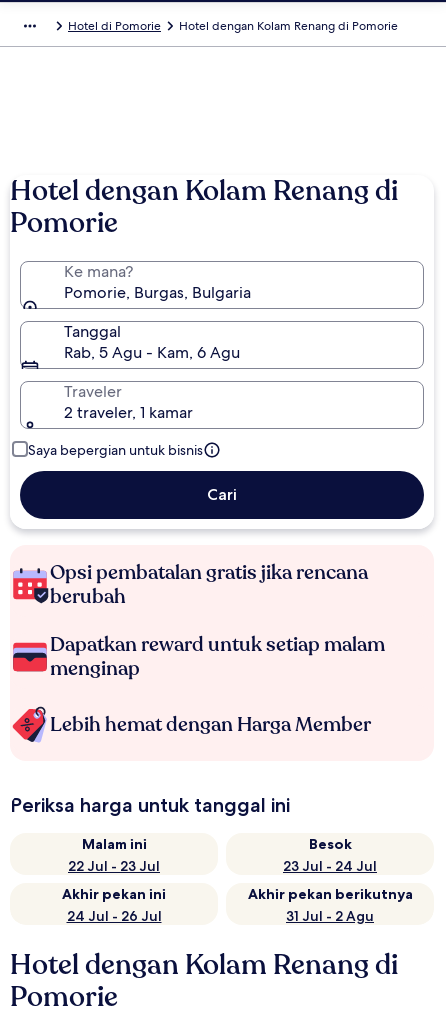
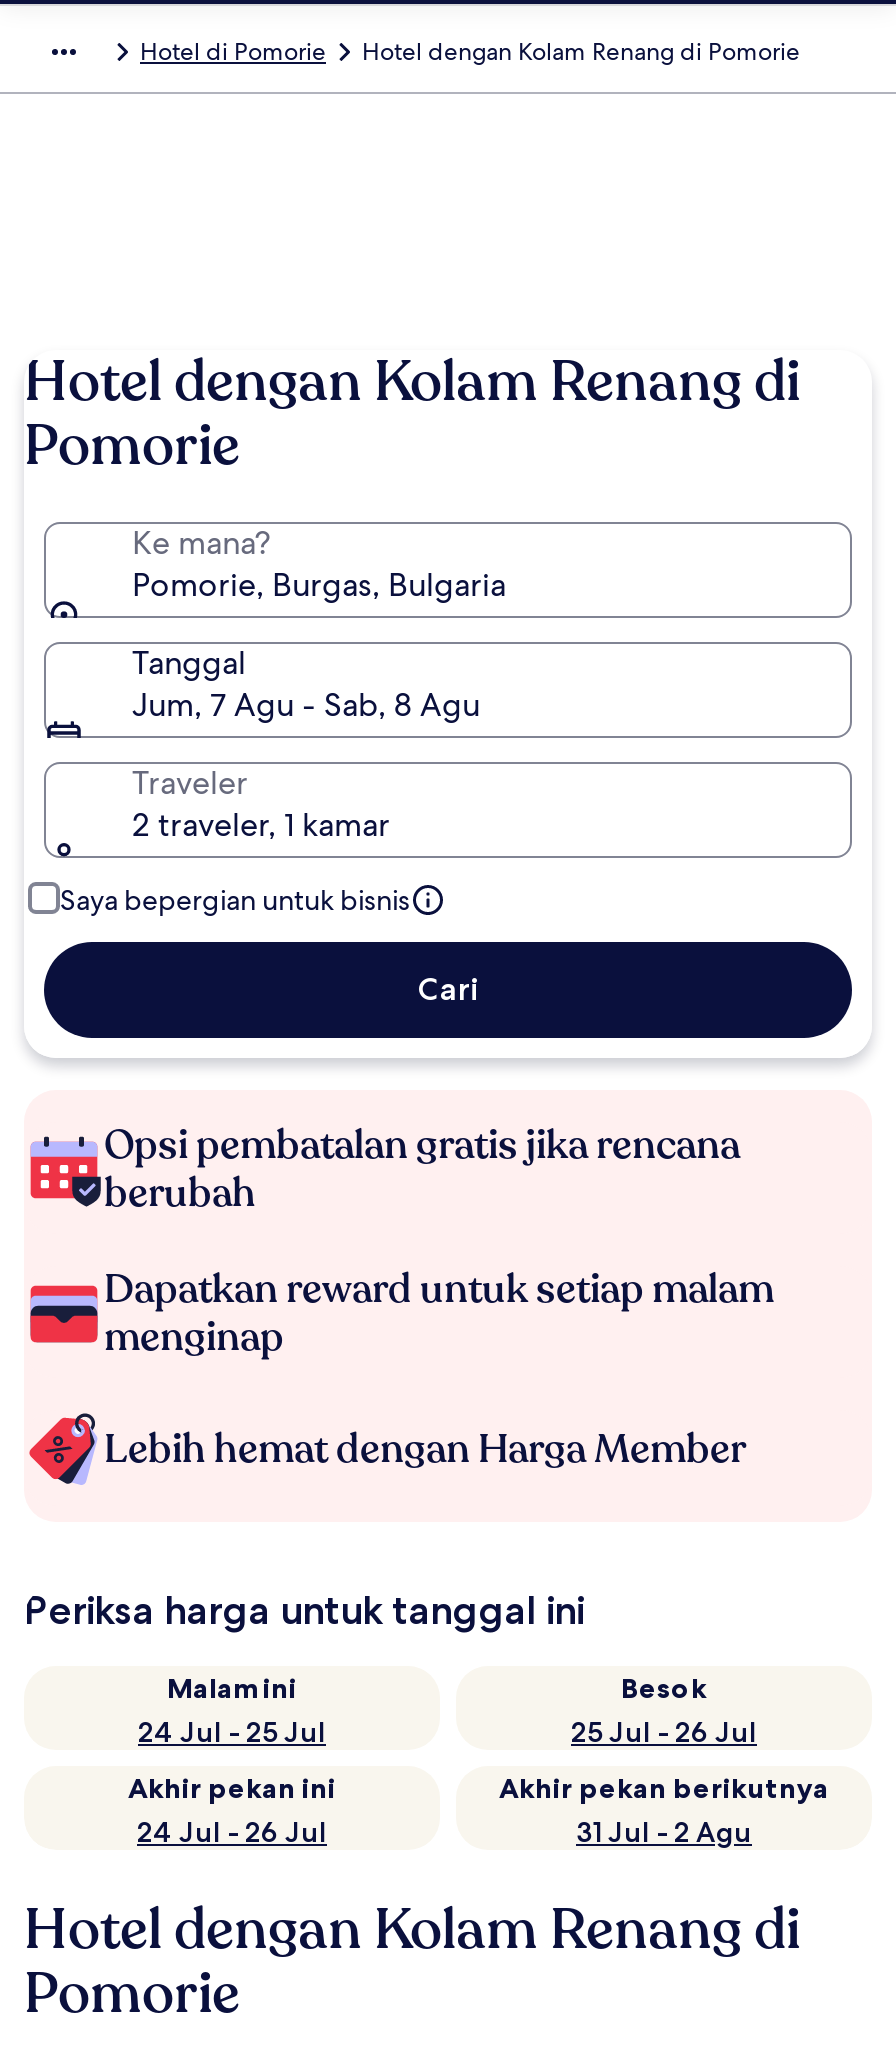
[64,342,240,363] Rab, 5 Agu - Kam, 6 Agu -> [132,684,480,726] Jum, 7 Agu - Sab, 8 Agu
[68,857,160,875] 22 Jul - 23 Jul -> [138,1714,326,1750] 24 Jul - 25 Jul
[283,857,377,875] 23 Jul - 24 Jul -> [571,1714,757,1750] 25 Jul - 26 Jul

